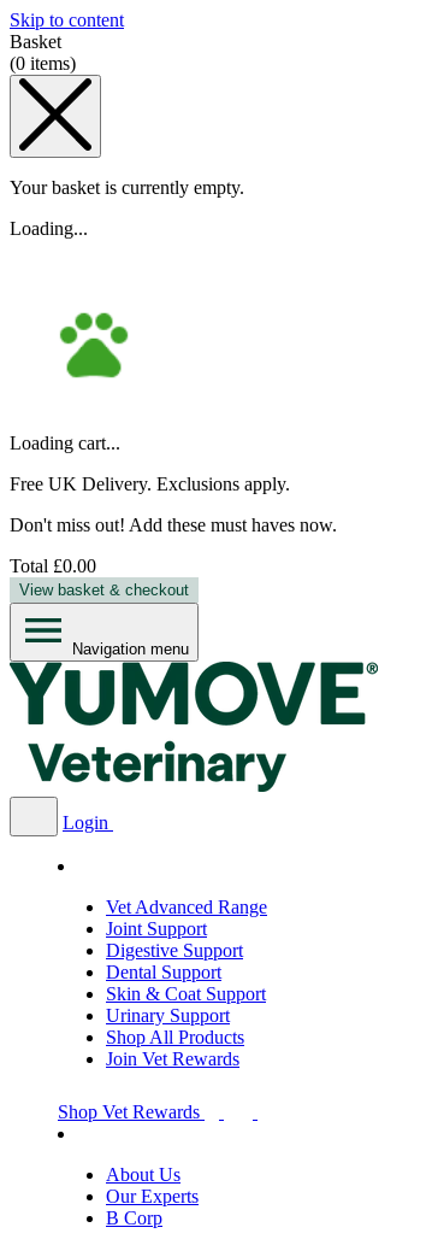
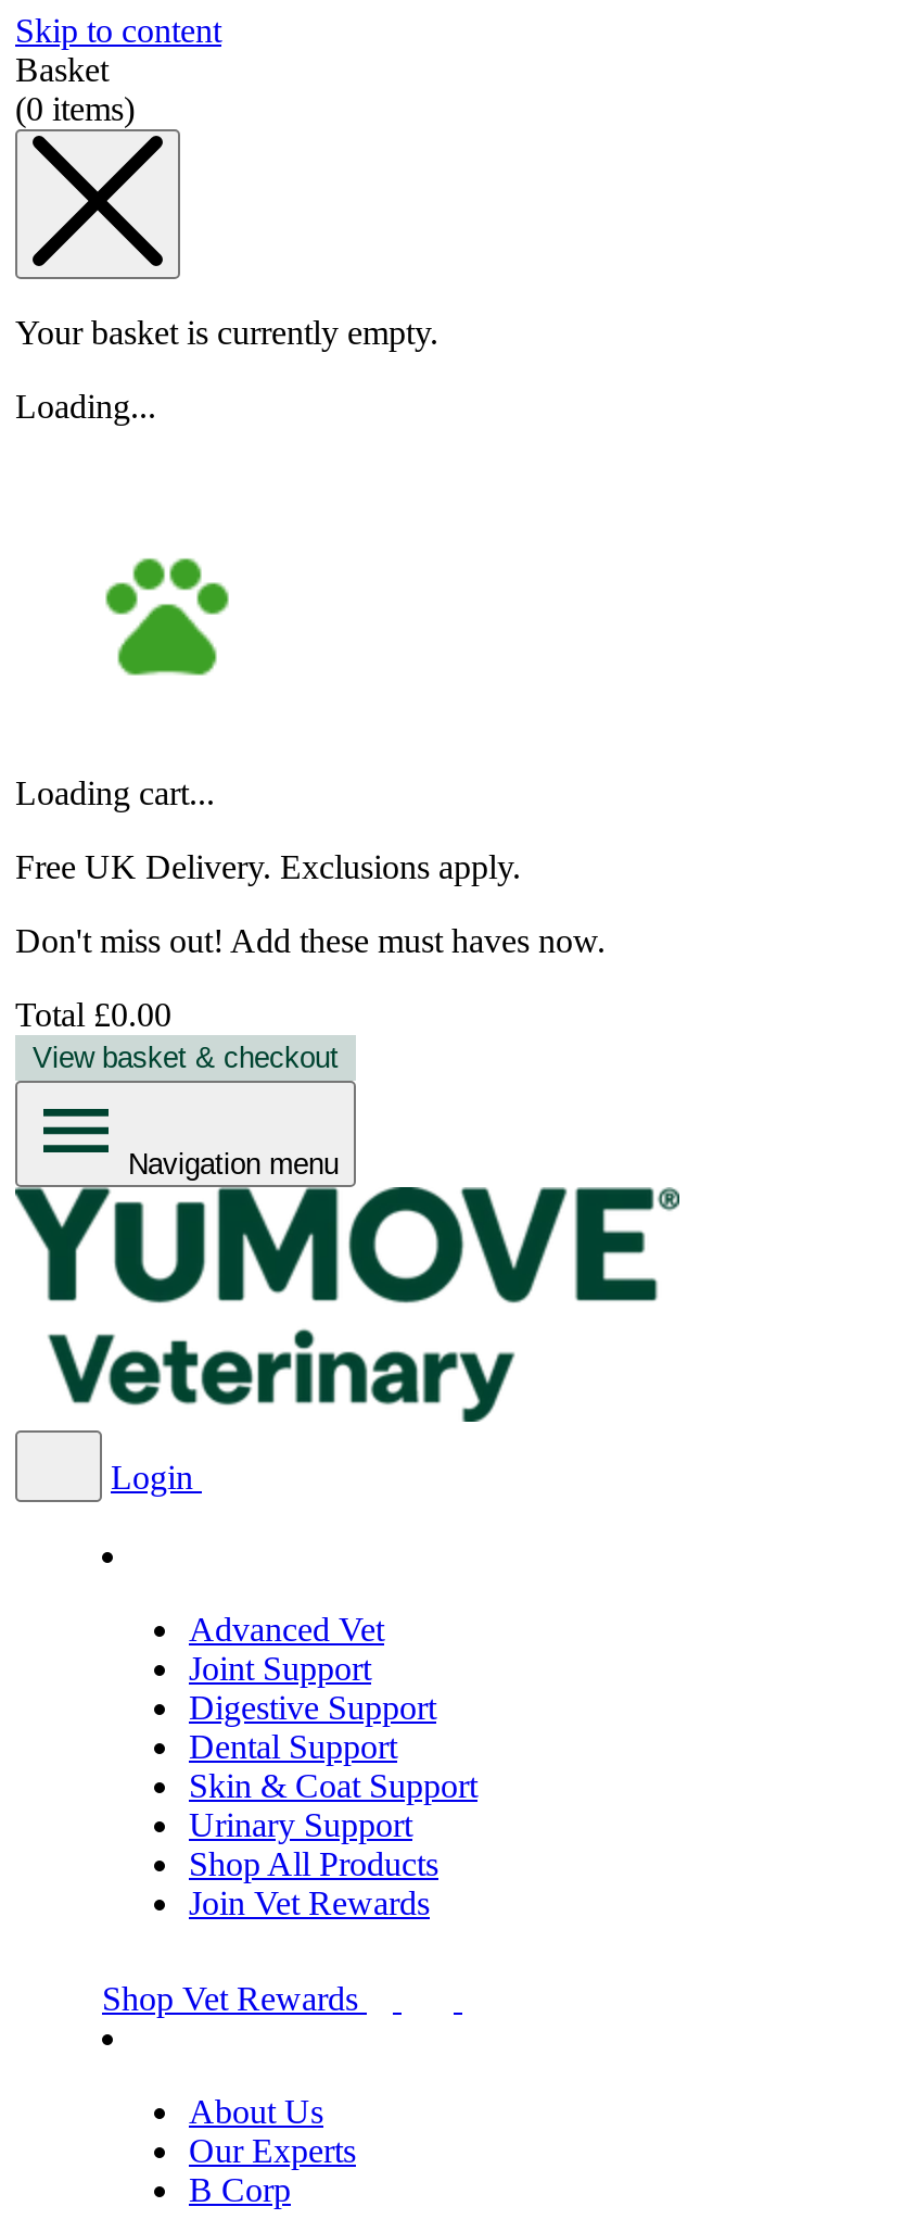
[106,897,267,917] Vet Advanced Range -> [189,1611,384,1648] Advanced Vet

